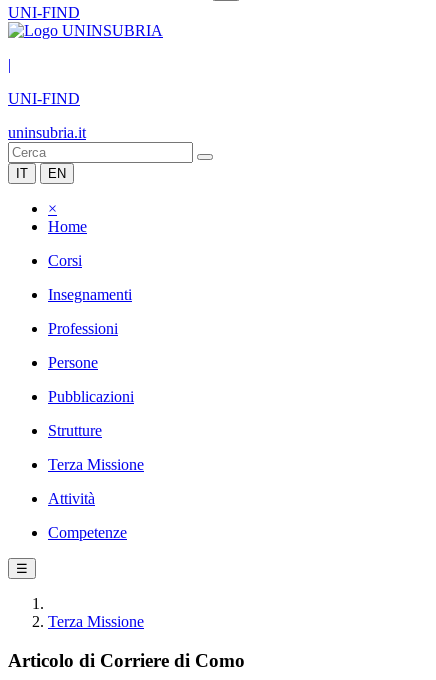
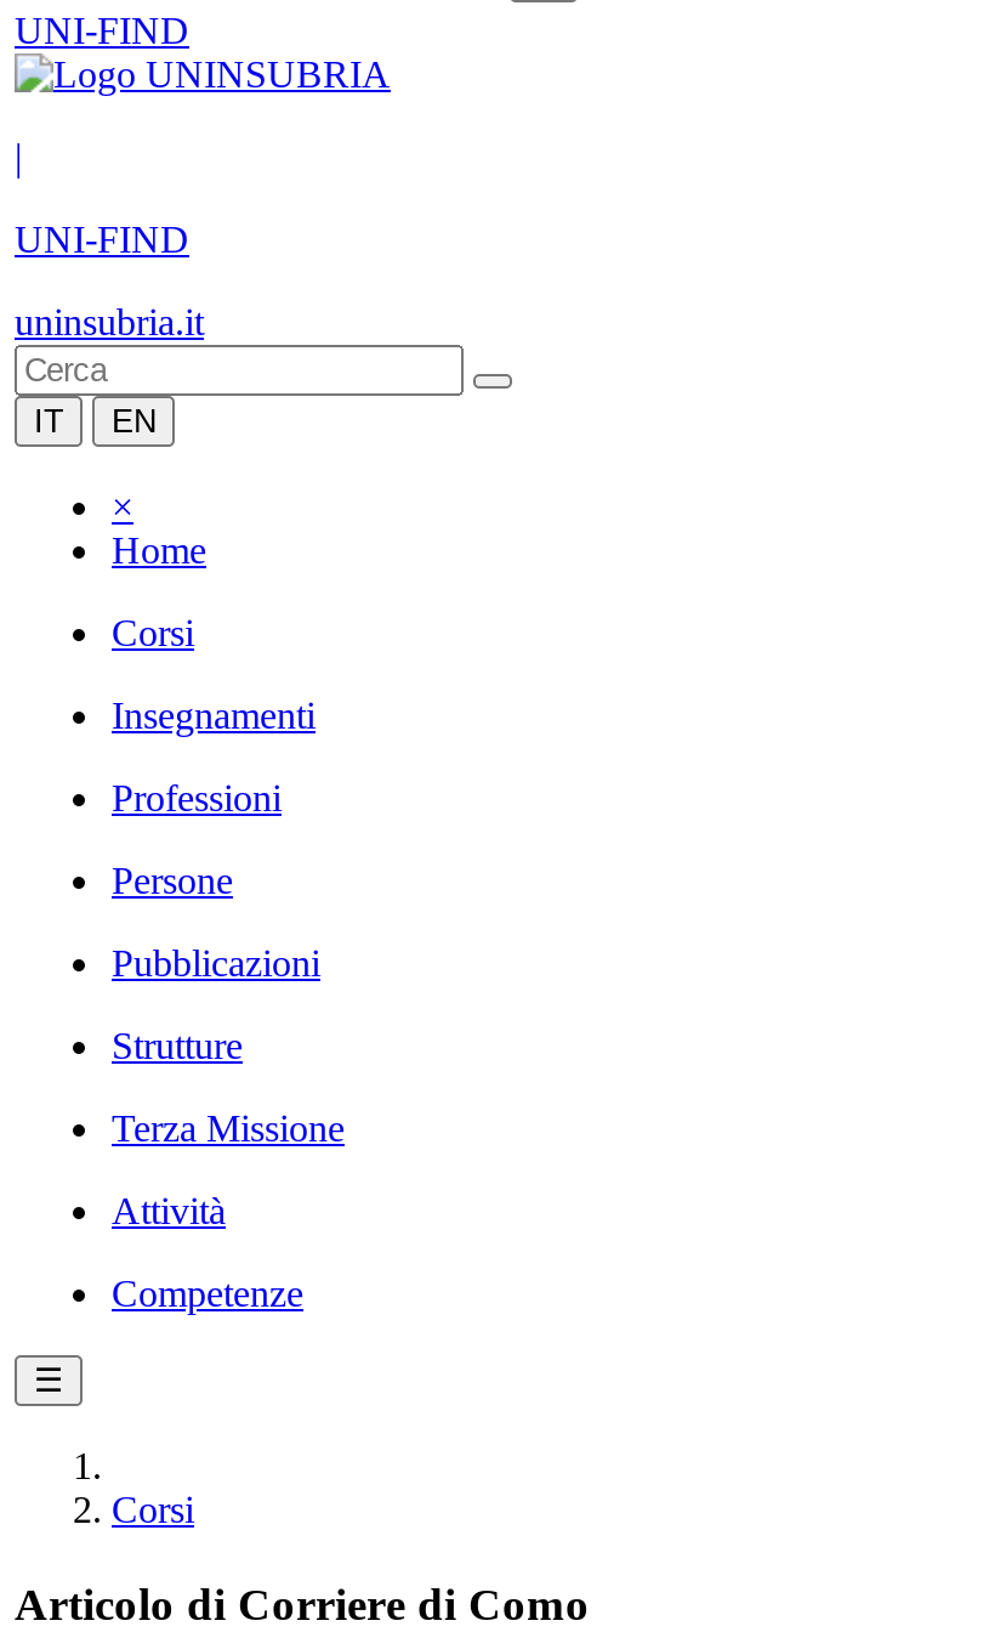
[48,613,144,630] Terza Missione -> [112,1489,194,1530] Corsi

